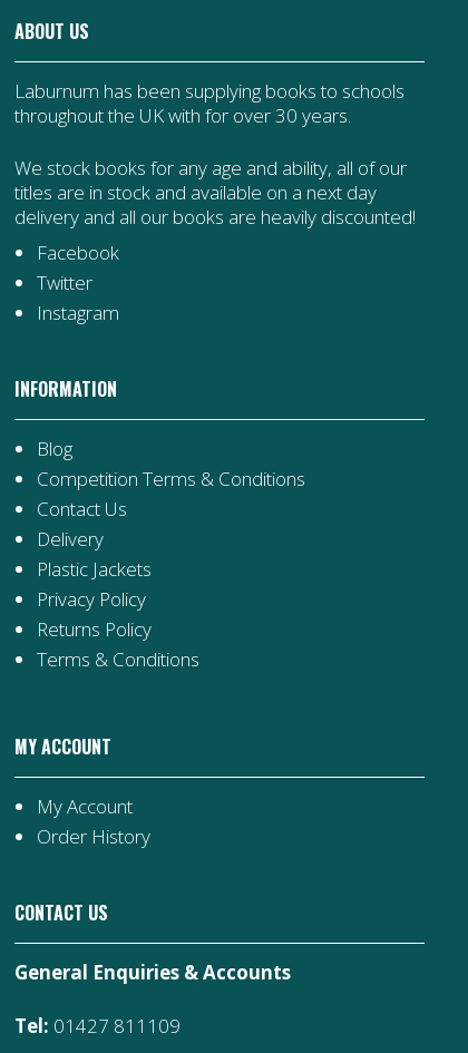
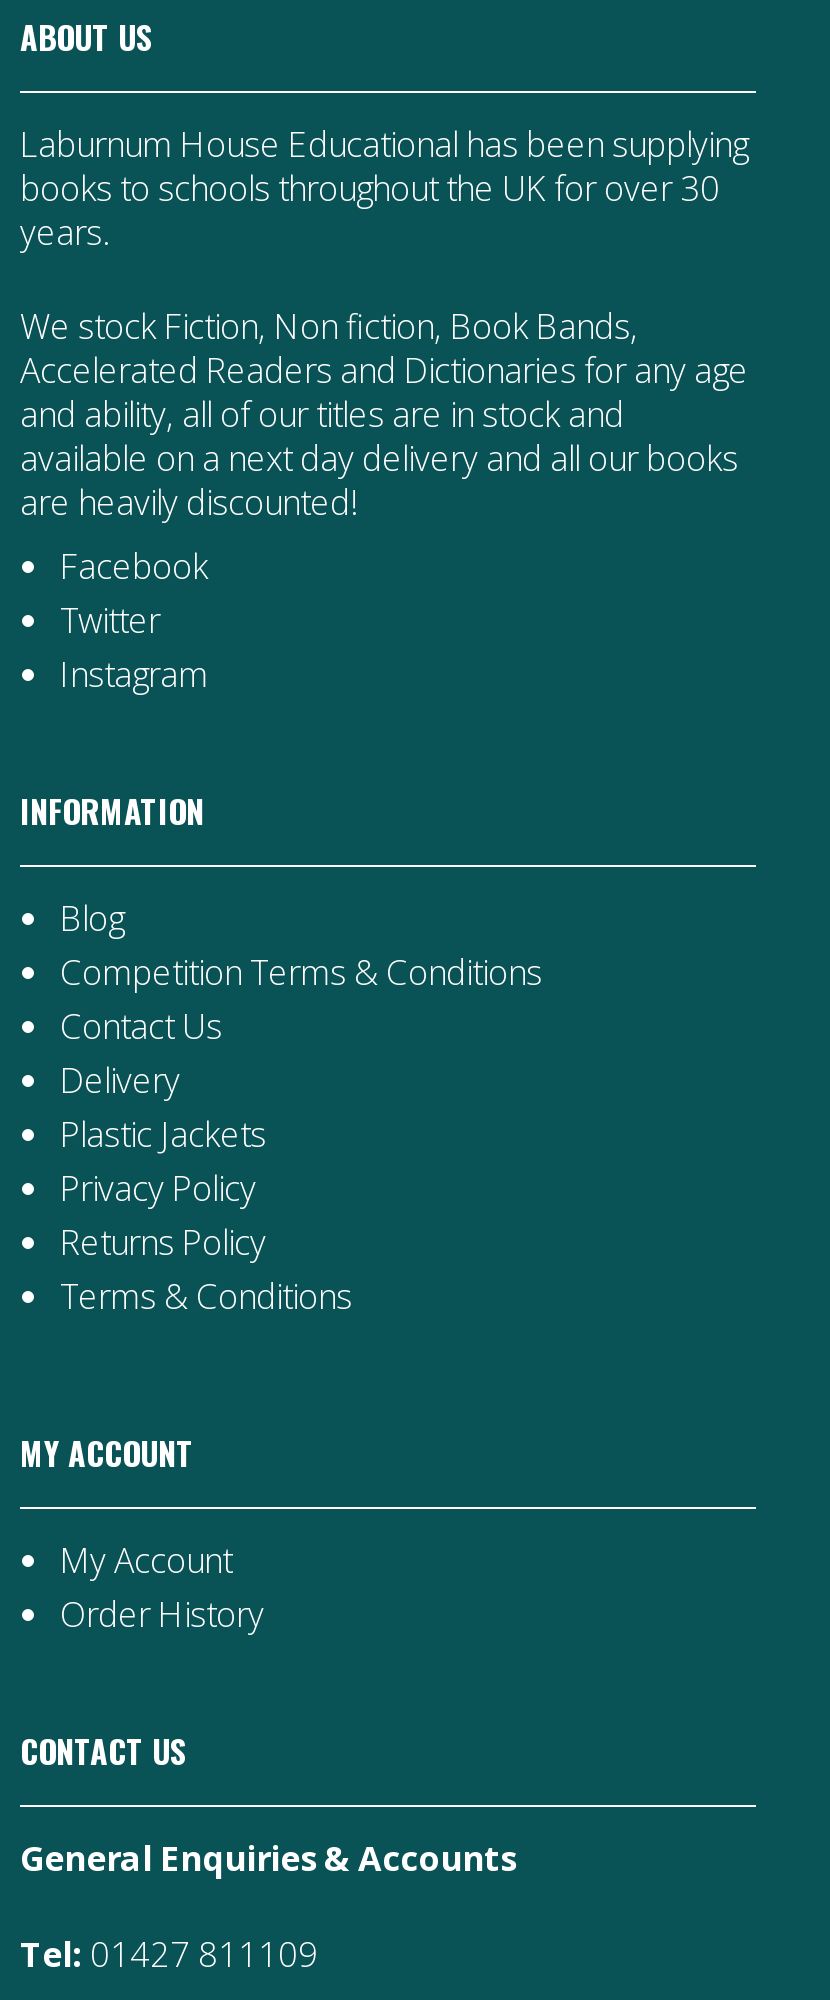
[14,77,404,128] Laburnum has been supplying books to schools | throughout the UK with for over 30 years. -> [20,120,748,254] Laburnum House Educational has been supplying | books to schools throughout the UK for over 30 | years.
[14,155,416,230] We stock books for any age and ability, all of our | titles are in stock and available on a next day | delivery and all our books are heavily discounted! -> [20,303,748,525] We stock Fiction, Non fiction, Book Bands, | Accelerated Readers and Dictionaries for any age | and ability, all of our titles are in stock and | available on a next day delivery and all our books | are heavily discounted!

